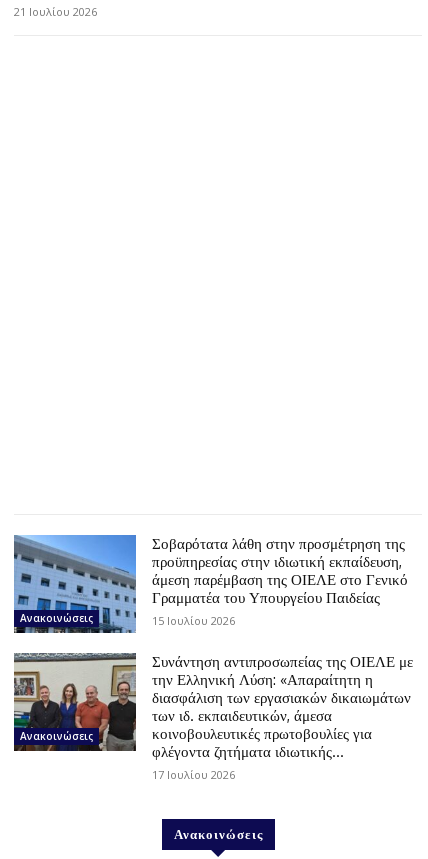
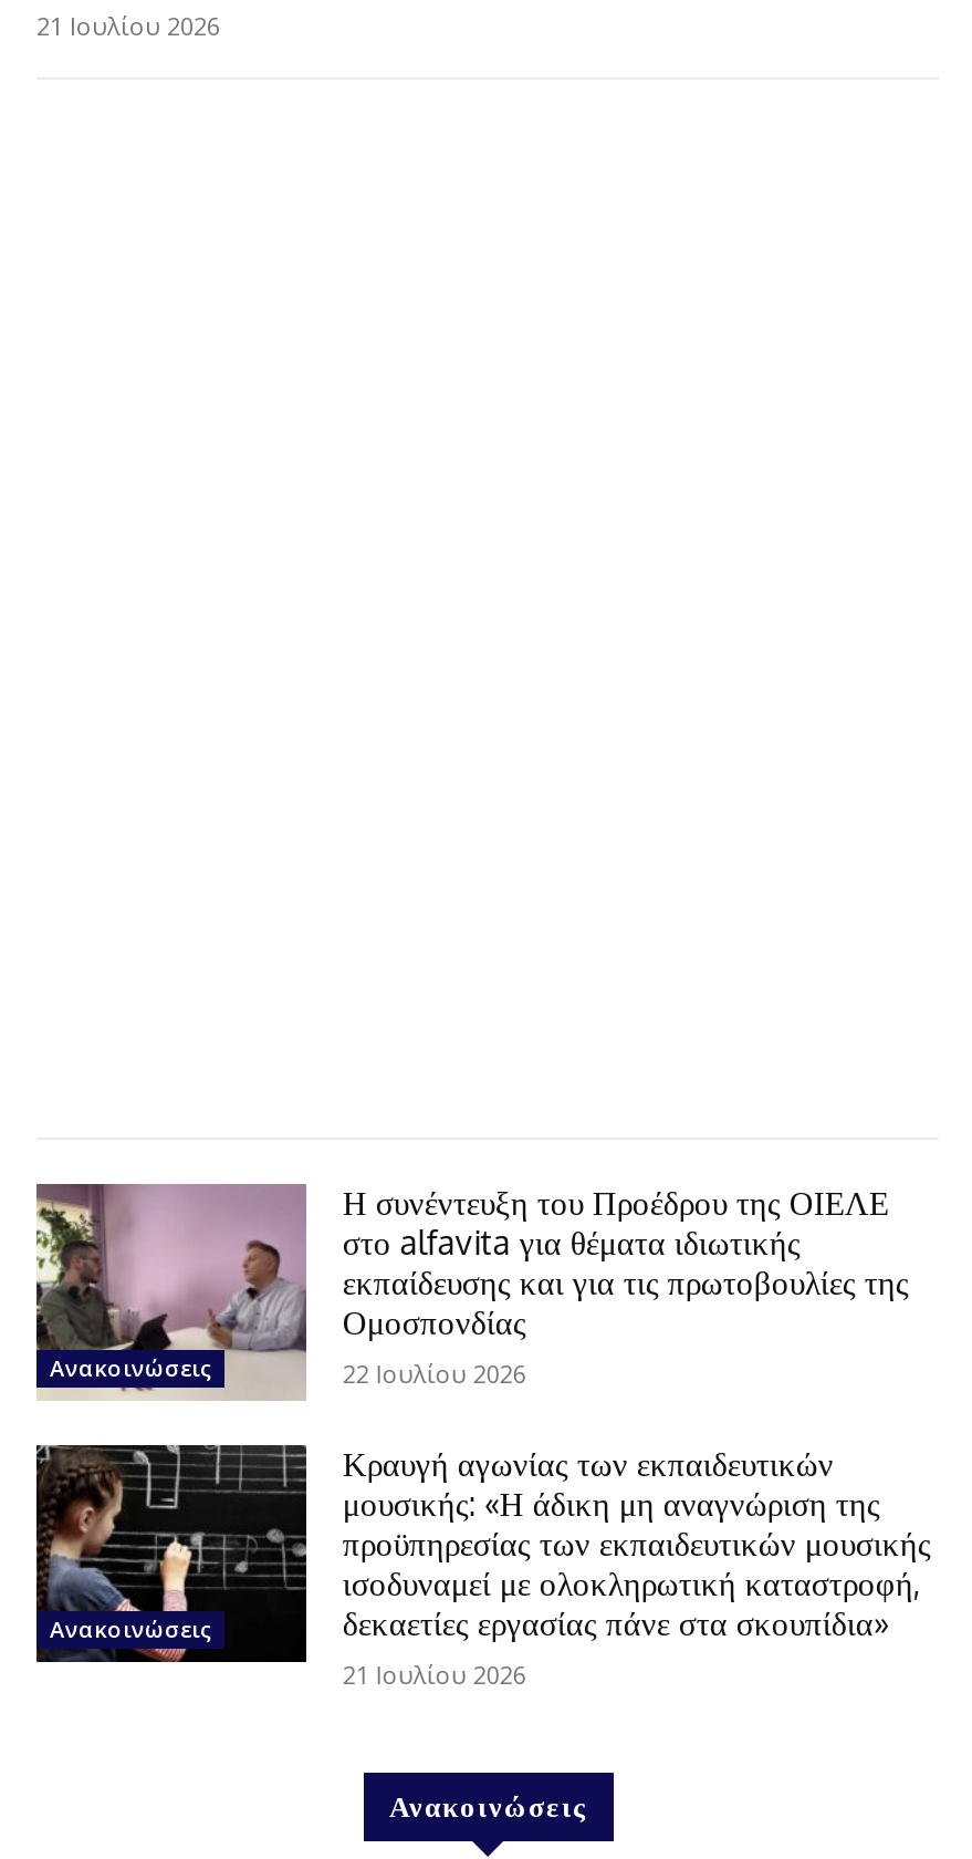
[13,534,408,634] [image] | Σοβαρότατα λάθη στην προσμέτρηση της | προϋπηρεσίας στην ιδιωτική εκπαίδευση, | άμεση παρέμβαση της ΟΙΕΛΕ στο Γενικό | Γραμματέα του Υπουργείου Παιδείας | 15 Ιουλίου 2026 -> [34,1182,909,1401] [image] | Η συνέντευξη του Προέδρου της ΟΙΕΛΕ | στο alfavita για θέματα ιδιωτικής | εκπαίδευσης και για τις πρωτοβουλίες της | Ομοσπονδίας | 22 Ιουλίου 2026
[13,652,413,782] [image] | Συνάντηση αντιπροσωπείας της ΟΙΕΛΕ με | την Ελληνική Λύση: «Απαραίτητη η | διασφάλιση των εργασιακών δικαιωμάτων | των ιδ. εκπαιδευτικών, άμεσα | κοινοβουλευτικές πρωτοβουλίες για | φλέγοντα ζητήματα ιδιωτικής... | 17 Ιουλίου 2026 -> [34,1442,931,1690] [image] | Κραυγή αγωνίας των εκπαιδευτικών | μουσικής: «Η άδικη μη αναγνώριση της | προϋπηρεσίας των εκπαιδευτικών μουσικής | ισοδυναμεί με ολοκληρωτική καταστροφή, | δεκαετίες εργασίας πάνε στα σκουπίδια» | 21 Ιουλίου 2026

